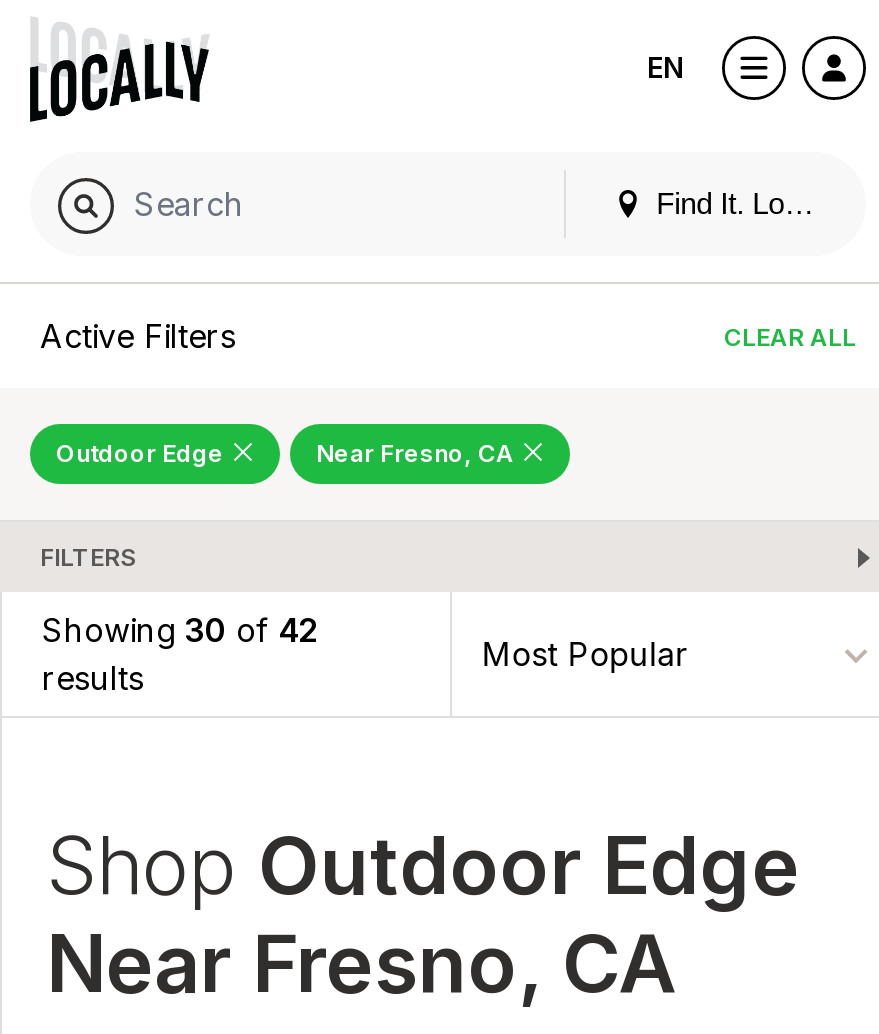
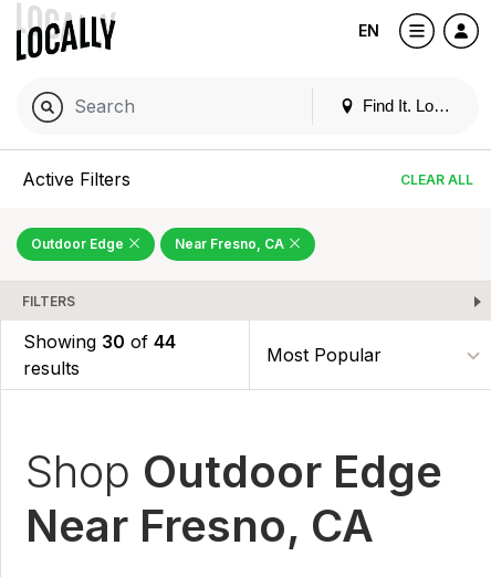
[42,610,318,650] Showing 30 of 42 -> [23,330,176,352] Showing 30 of 44

